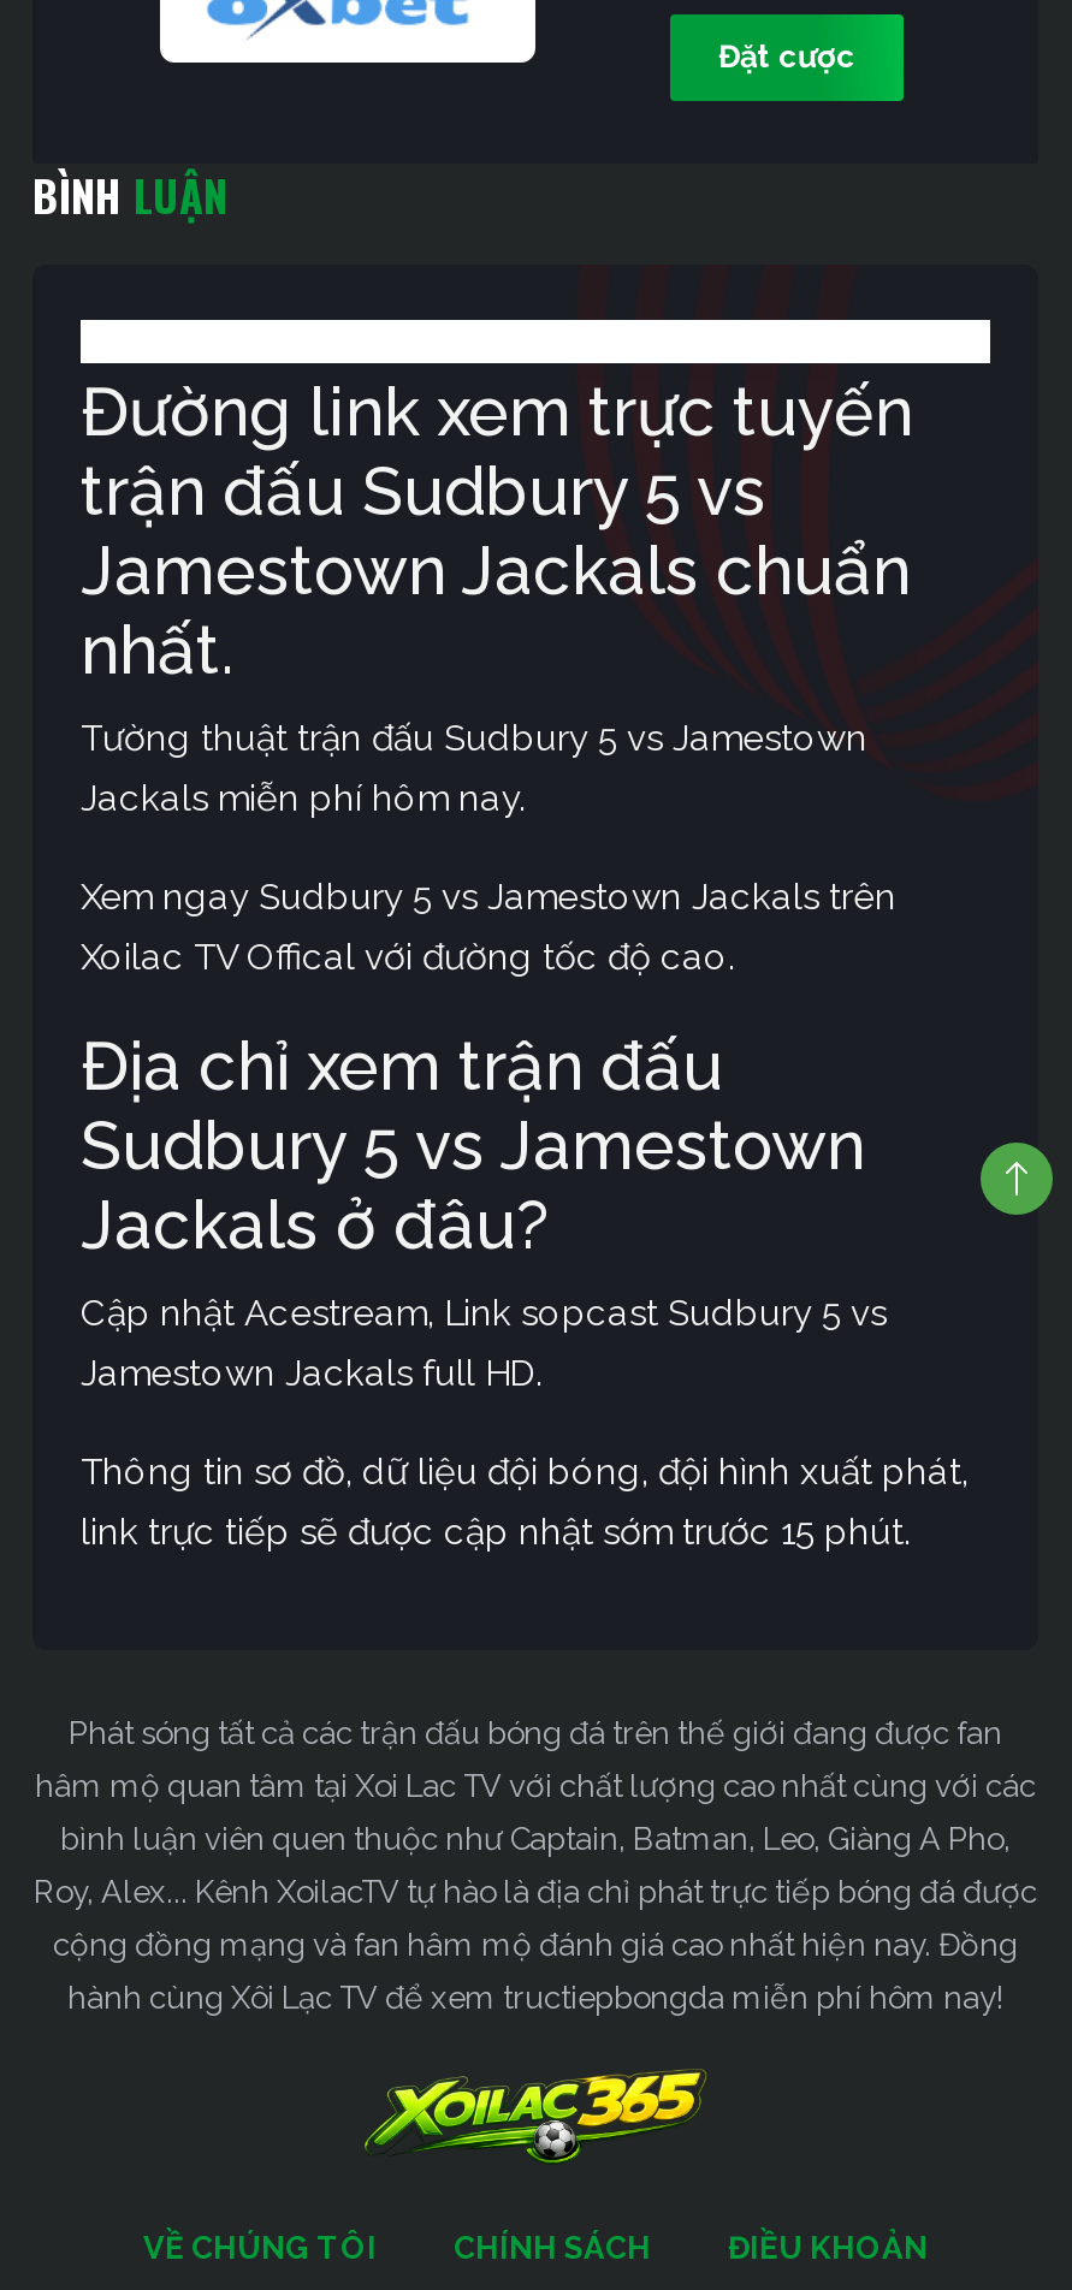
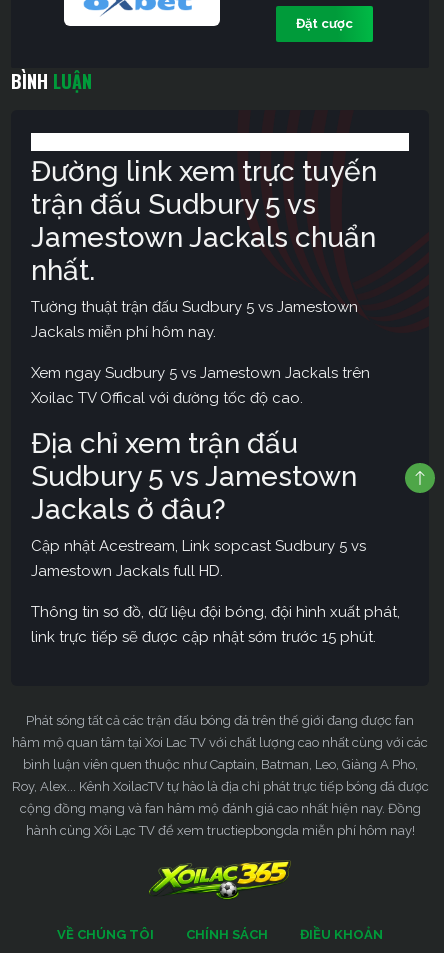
[978,1114,1055,1217] [image] -> [404,462,436,505] [image]

